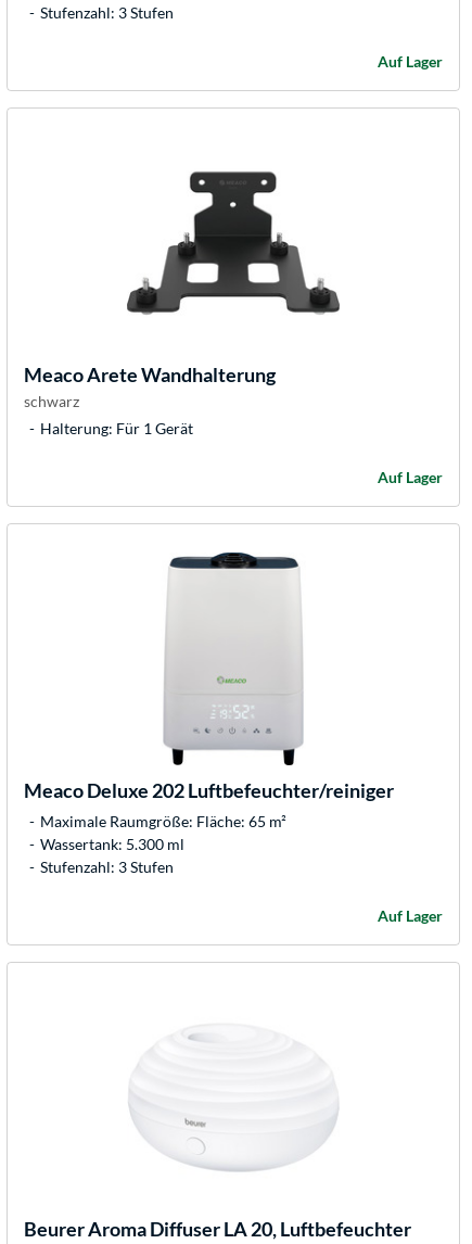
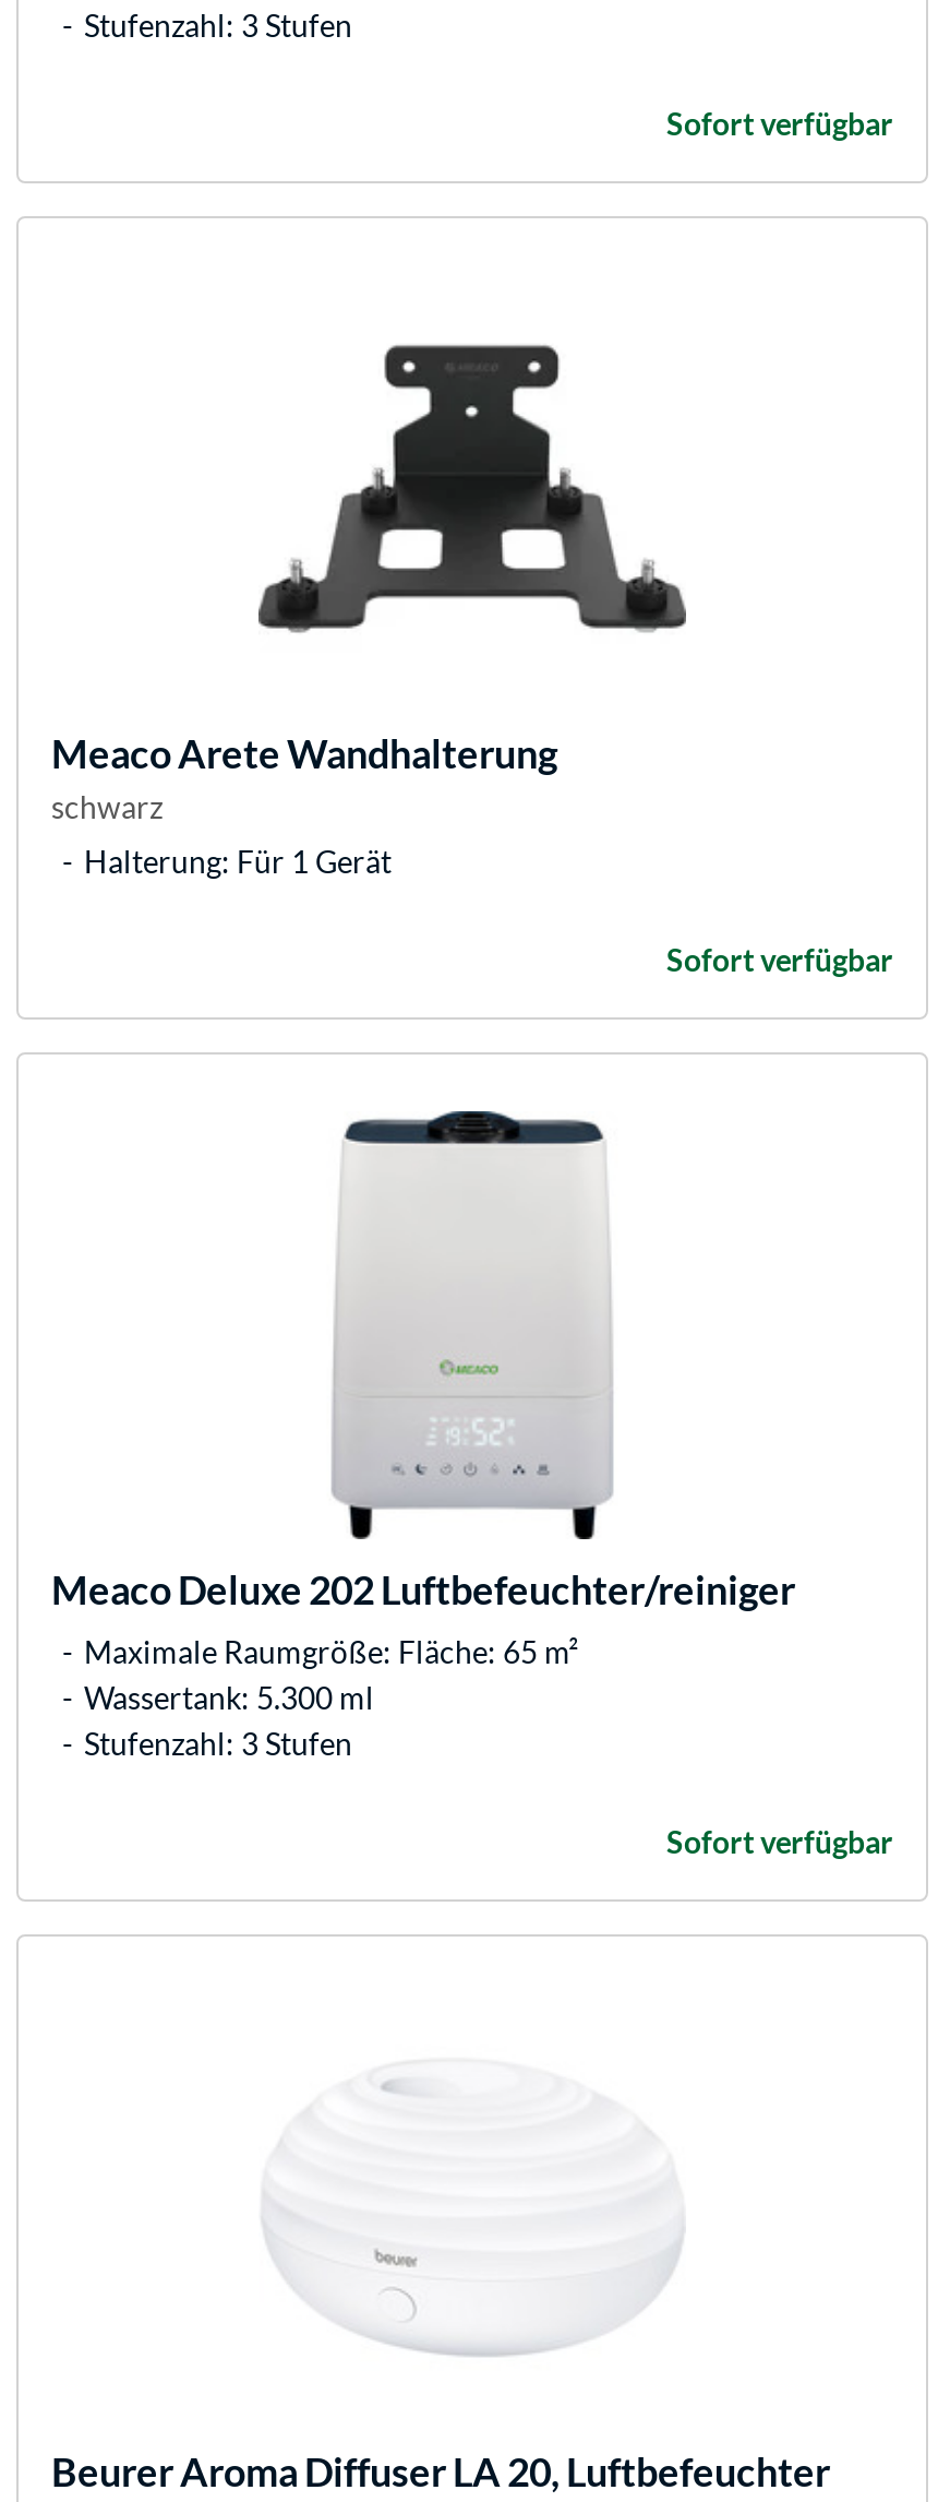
[378,53,443,71] Auf Lager -> [666,106,893,143] Sofort verfügbar
[378,468,443,487] Auf Lager -> [666,942,893,979] Sofort verfügbar
[378,907,443,925] Auf Lager -> [666,1824,893,1861] Sofort verfügbar

